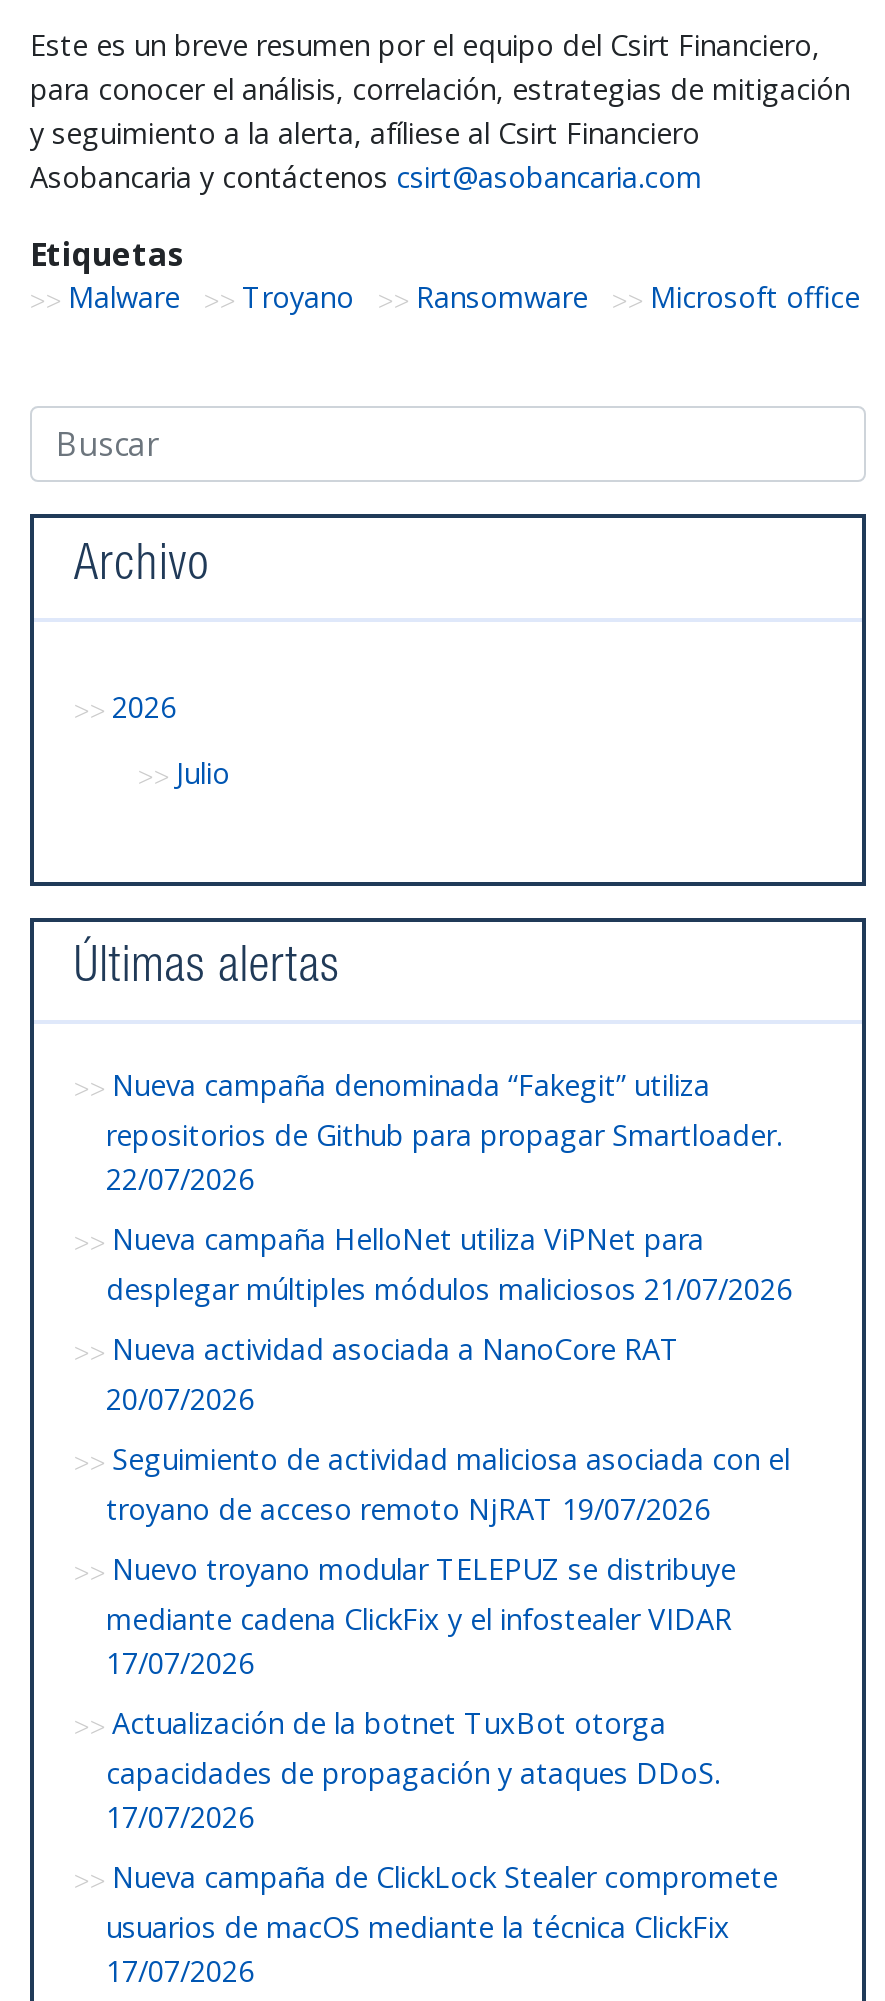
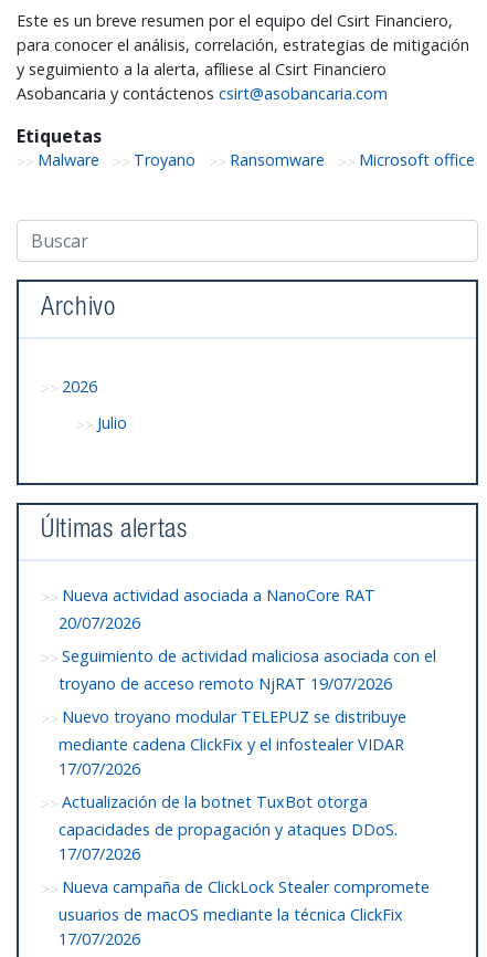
[106,1066,792,1308] Nueva campaña denominada “Fakegit” utiliza | repositorios de Github para propagar Smartloader. | 22/07/2026 | Nueva campaña HelloNet utiliza ViPNet para | desplegar múltiples módulos maliciosos 21/07/2026 -> none

